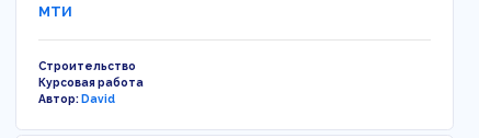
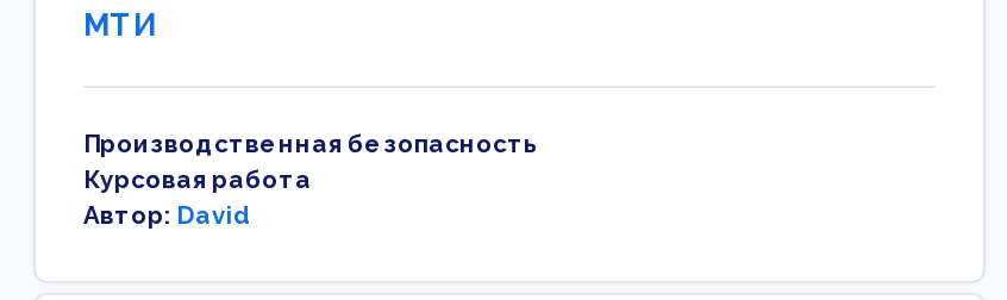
[38,59,136,72] Строительство -> [83,129,538,157] Производственная безопасность

